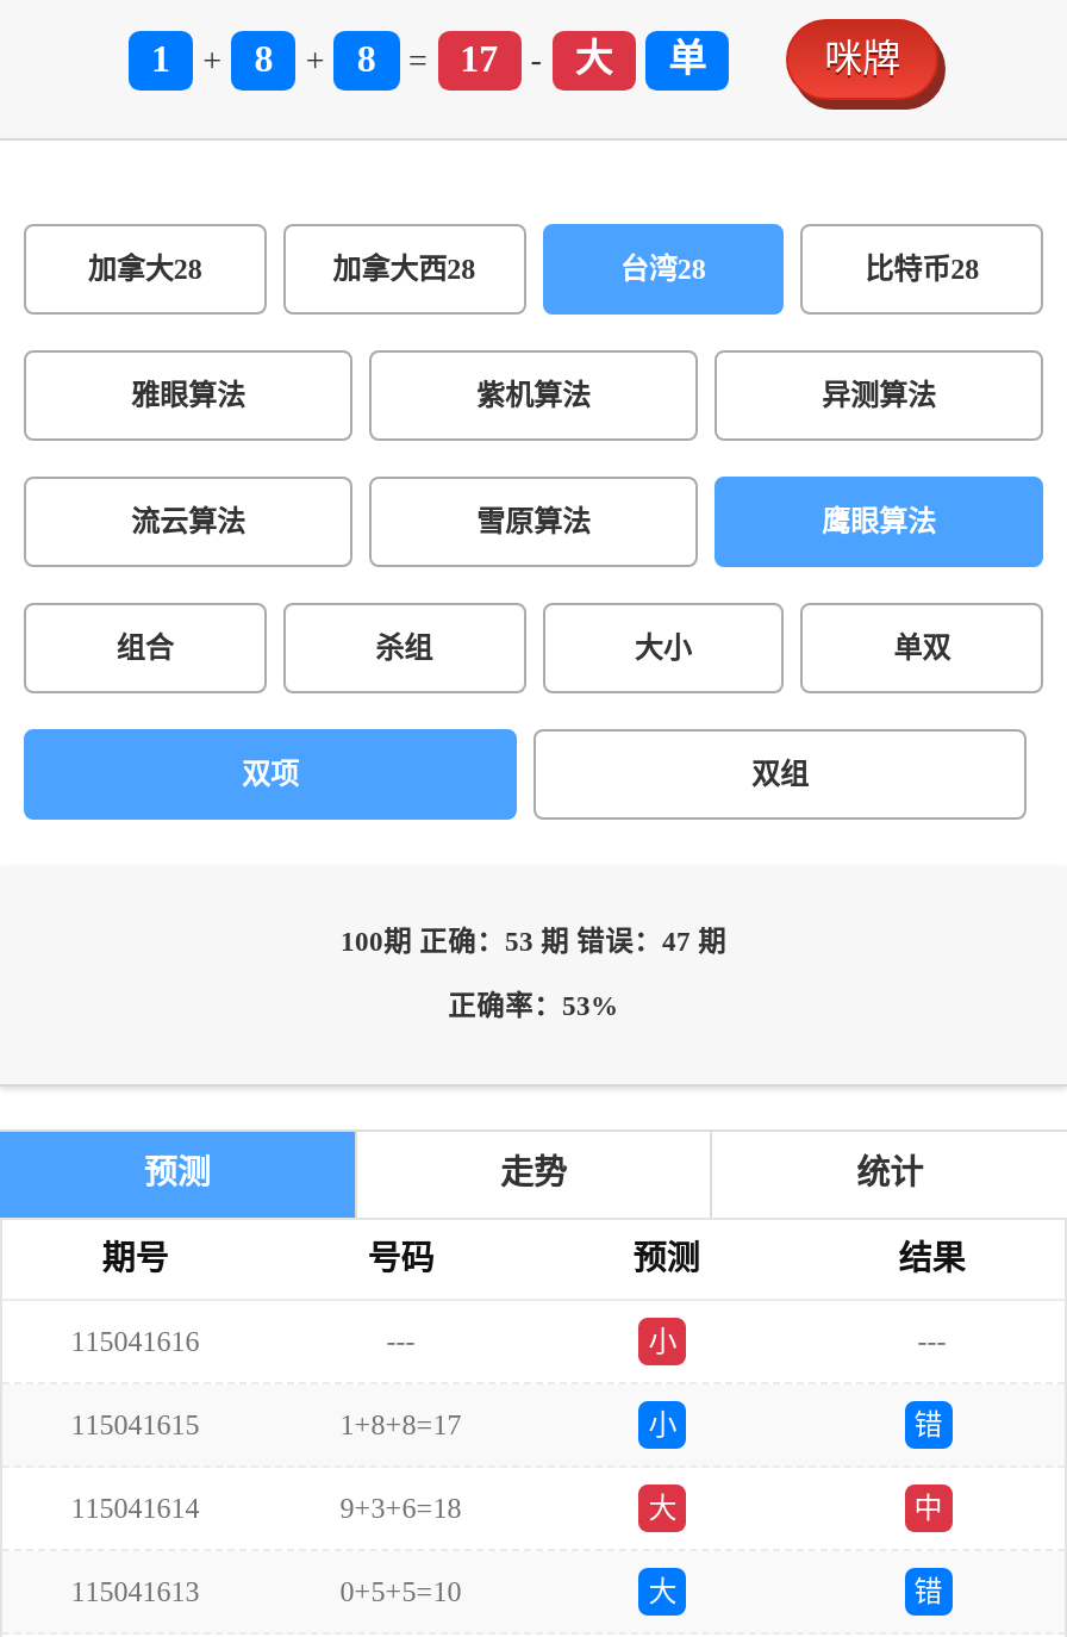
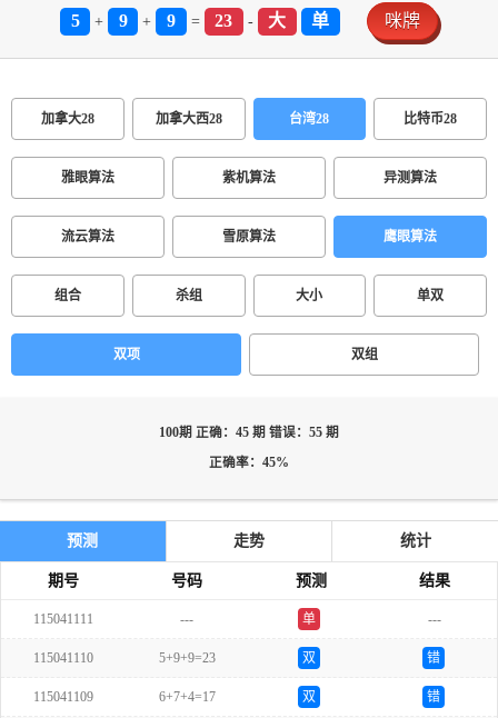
[151,38,170,79] 1 -> [71,11,79,30] 5
[254,38,273,79] 8 -> [119,11,128,30] 9
[357,38,376,79] 8 -> [167,11,176,30] 9
[460,38,498,79] 17 -> [215,11,232,30] 23
[341,927,726,958] 100期 正确：53 期 错误：47 期 -> [159,426,339,440] 100期 正确：45 期 错误：55 期
[448,991,619,1022] 正确率：53% -> [209,456,289,470] 正确率：45%
[71,1325,200,1358] 115041616 -> [33,611,93,627] 115041111
[648,1325,677,1358] 小 -> [303,611,316,627] 单
[71,1408,677,1442] 115041615 | 1+8+8=17 | 小 -> [33,650,316,666] 115041110 | 5+9+9=23 | 双
[71,1492,943,1608] 115041614 | 9+3+6=18 | 大 | 中 | 115041613 | 0+5+5=10 | 大 -> [33,689,316,705] 115041109 | 6+7+4=17 | 双

